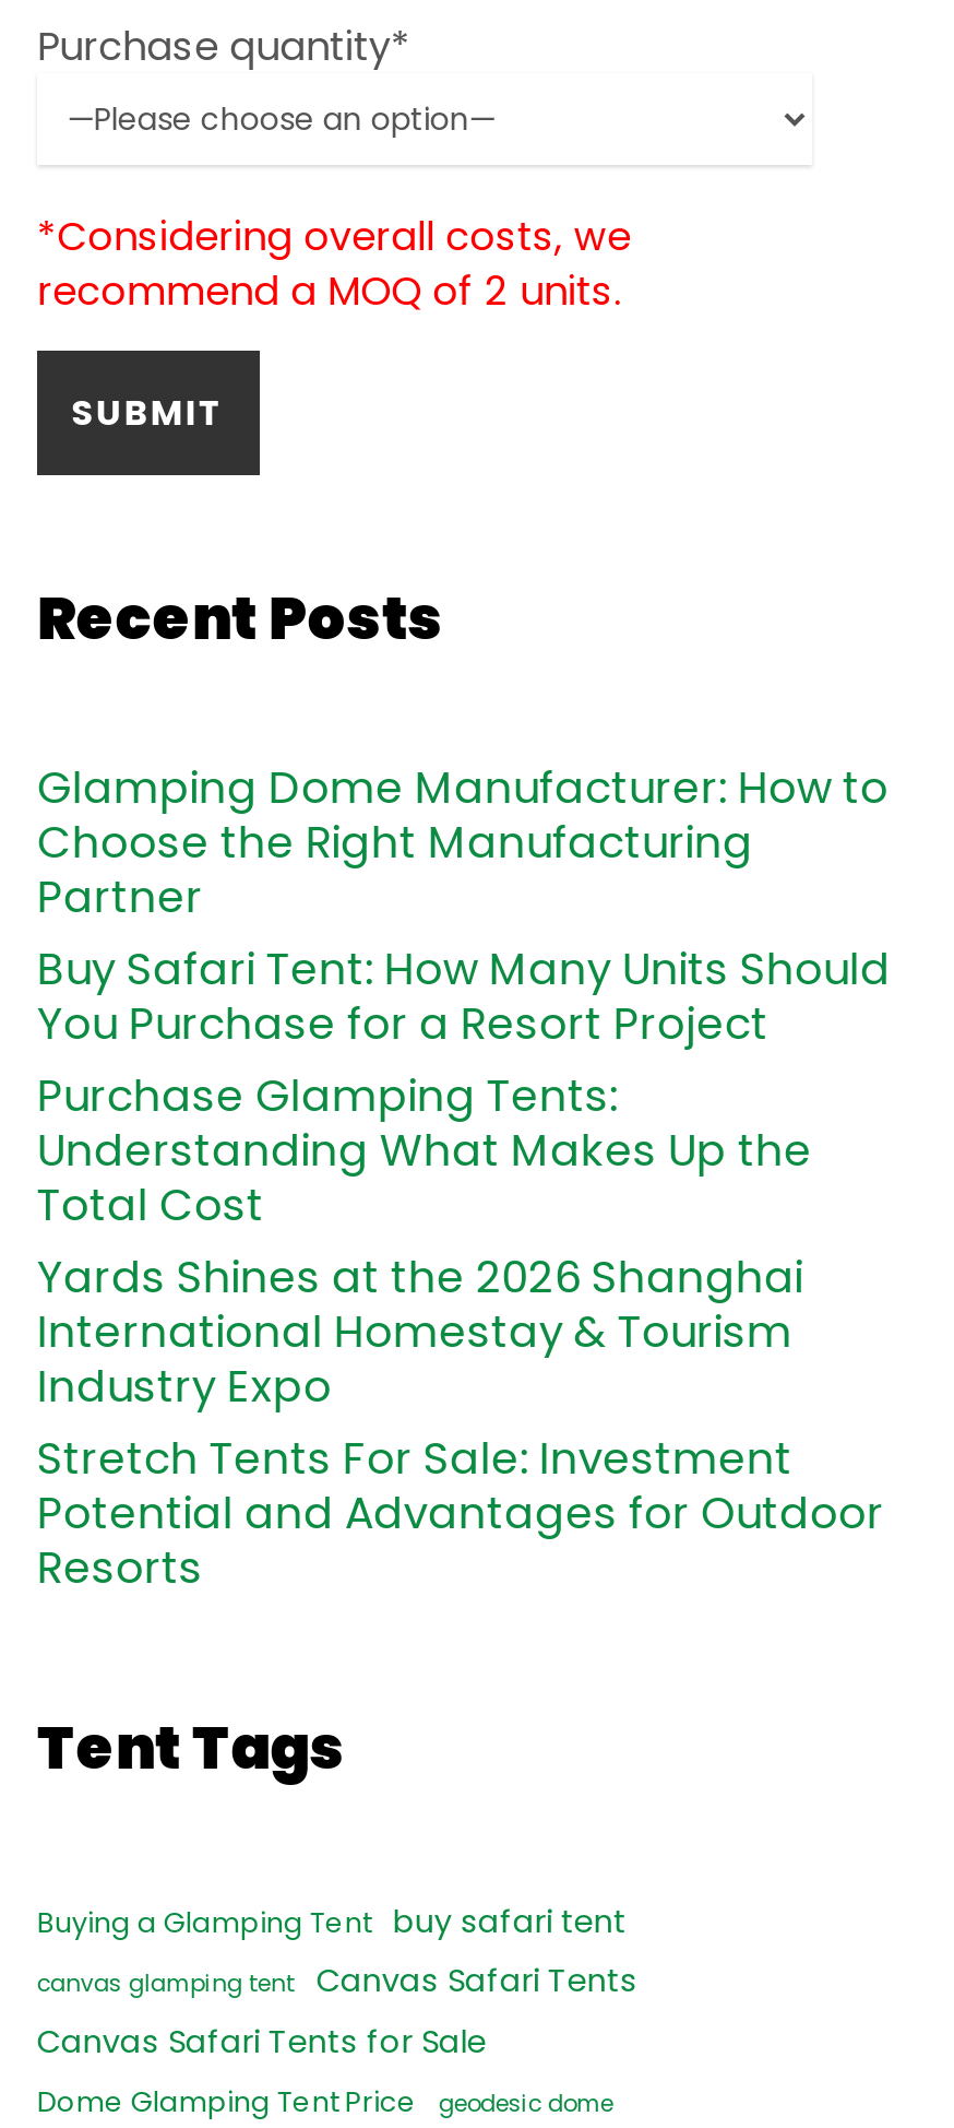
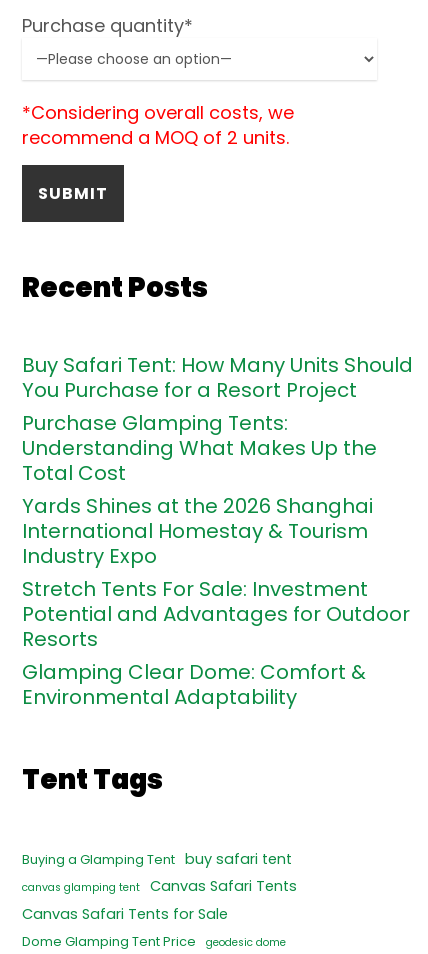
[37,756,888,926] Glamping Dome Manufacturer: How to | Choose the Right Manufacturing | Partner -> none
moved [37,937,890,1597] -> [22,351,413,653]: Buy Safari Tent: How Many Units Should | You Purchase for a Resort Project | Purchase Glamping Tents: | ... | Potential and Advantages for Outdoor | Resorts
none -> [22,658,366,711] Glamping Clear Dome: Comfort & | Environmental Adaptability

